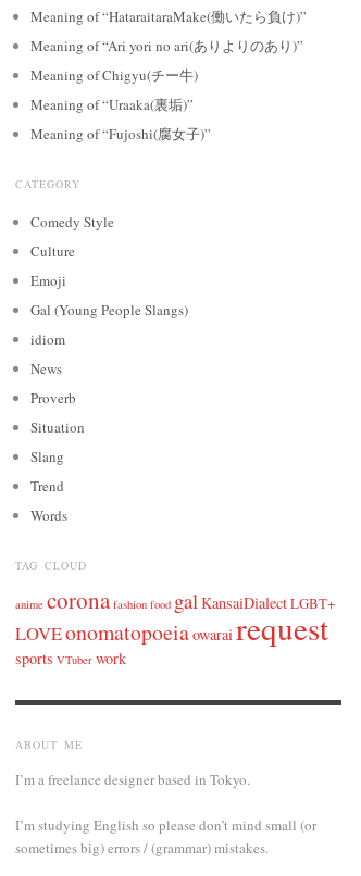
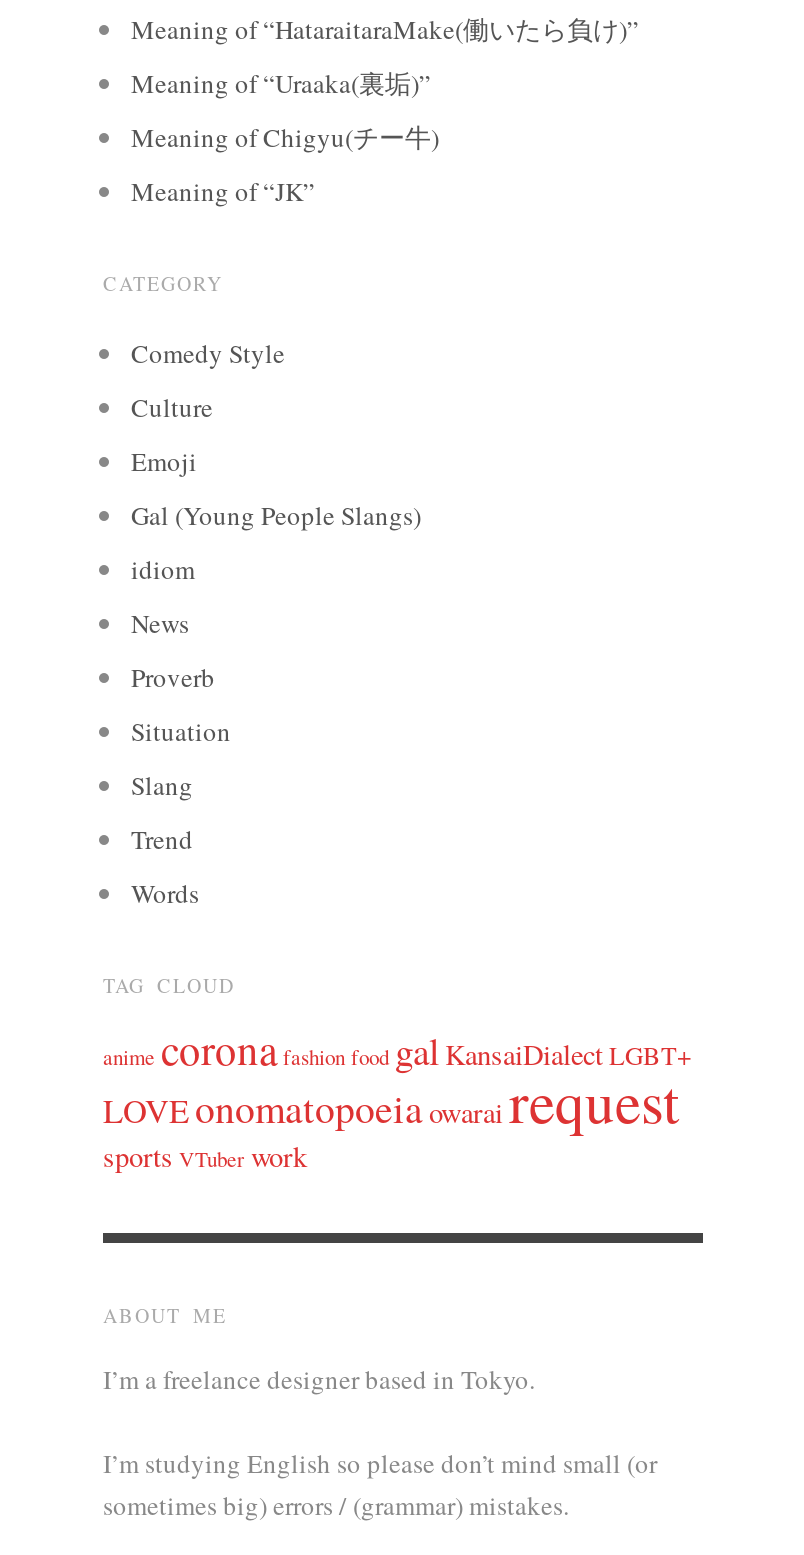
[30,35,303,55] Meaning of “Ari yori no ari(ありよりのあり)” -> none
moved [30,94,194,114] -> [131,64,431,100]: Meaning of “Uraaka(裏垢)”
[30,123,211,143] Meaning of “Fujoshi(腐女子)” -> [131,172,315,208] Meaning of “JK”

